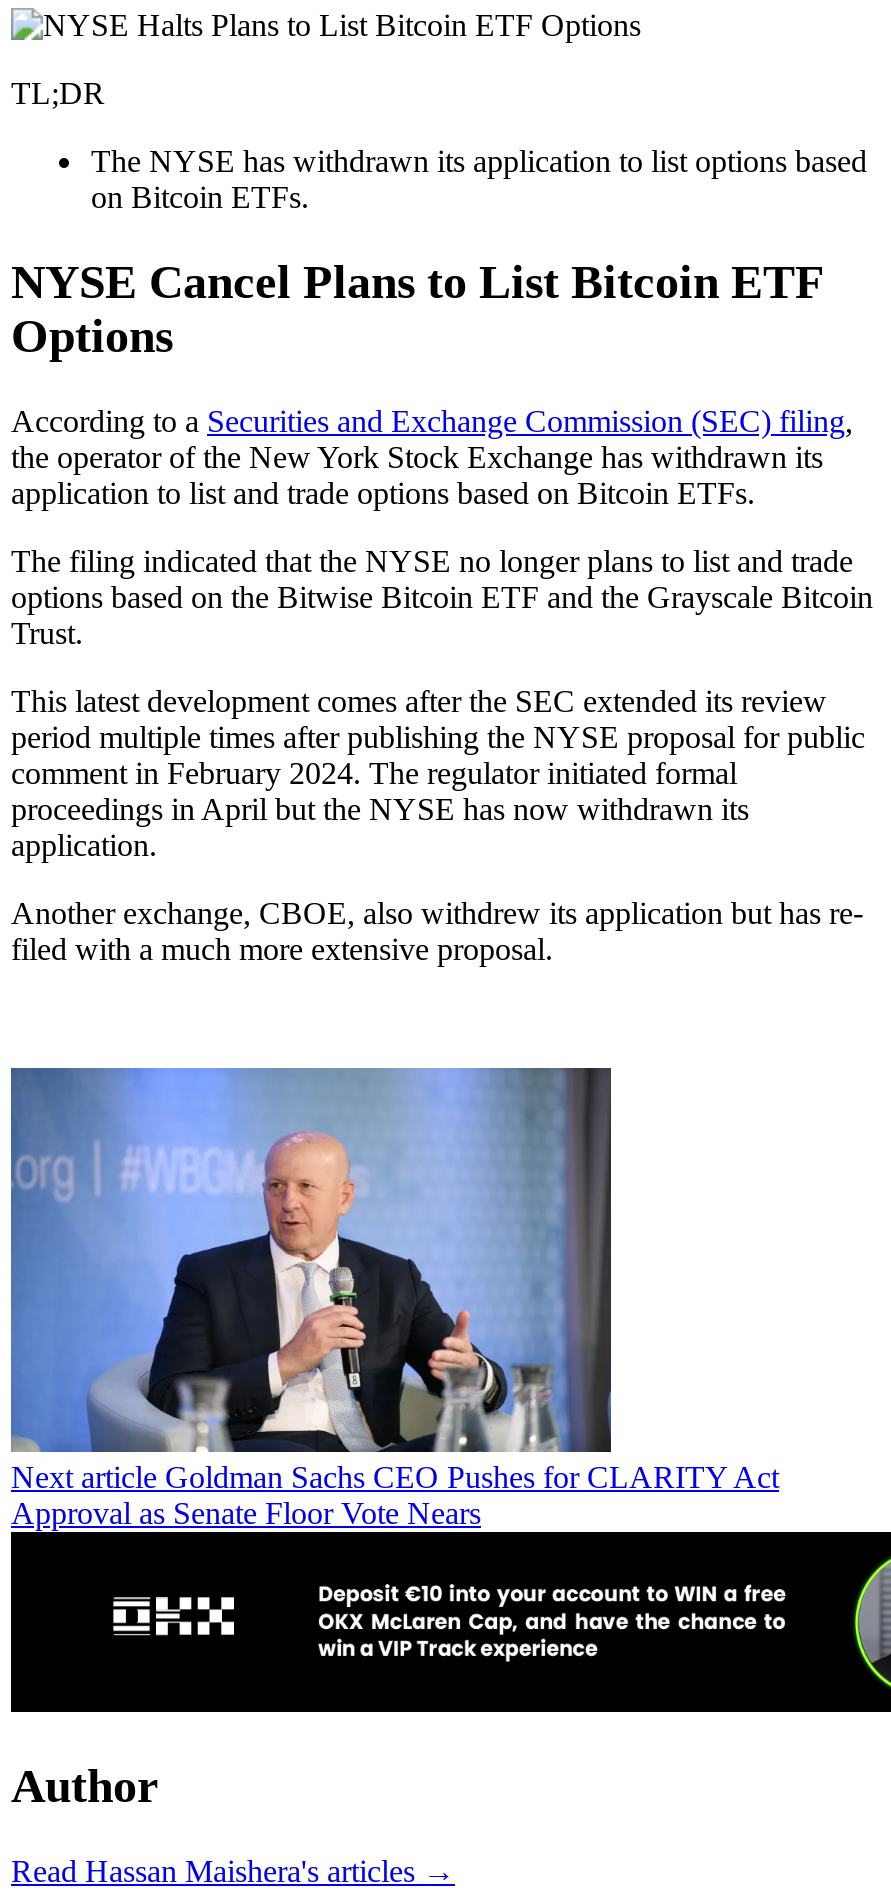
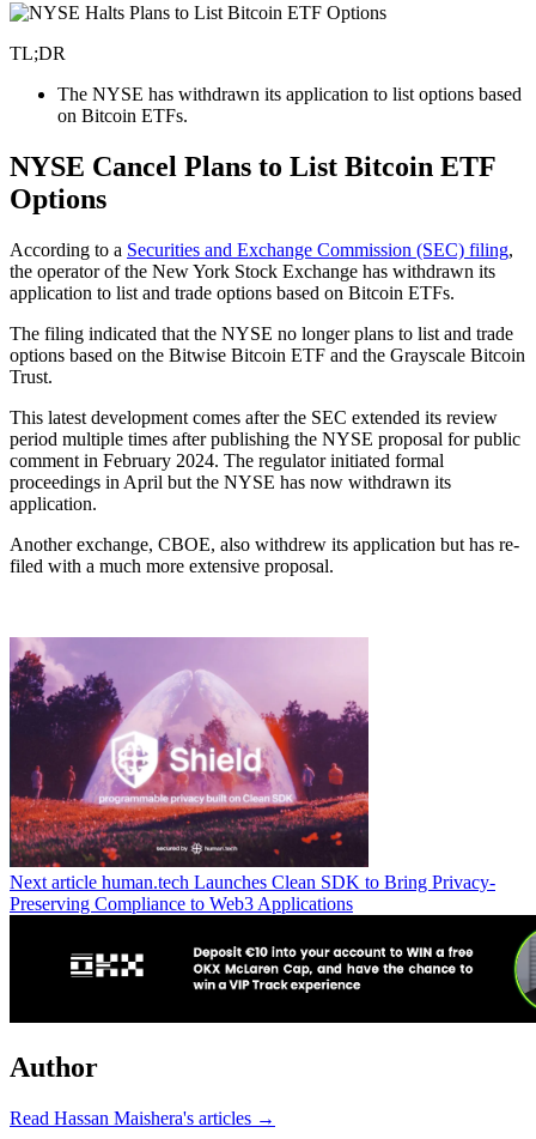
[9,1066,779,1529] [image] | Next article Goldman Sachs CEO Pushes for CLARITY Act | Approval as Senate Floor Vote Nears -> [8,637,495,913] [image] | Next article human.tech Launches Clean SDK to Bring Privacy- | Preserving Compliance to Web3 Applications

